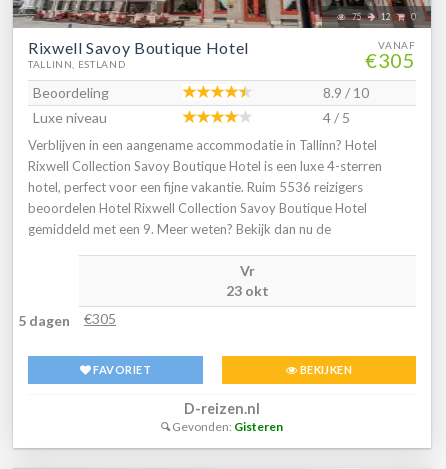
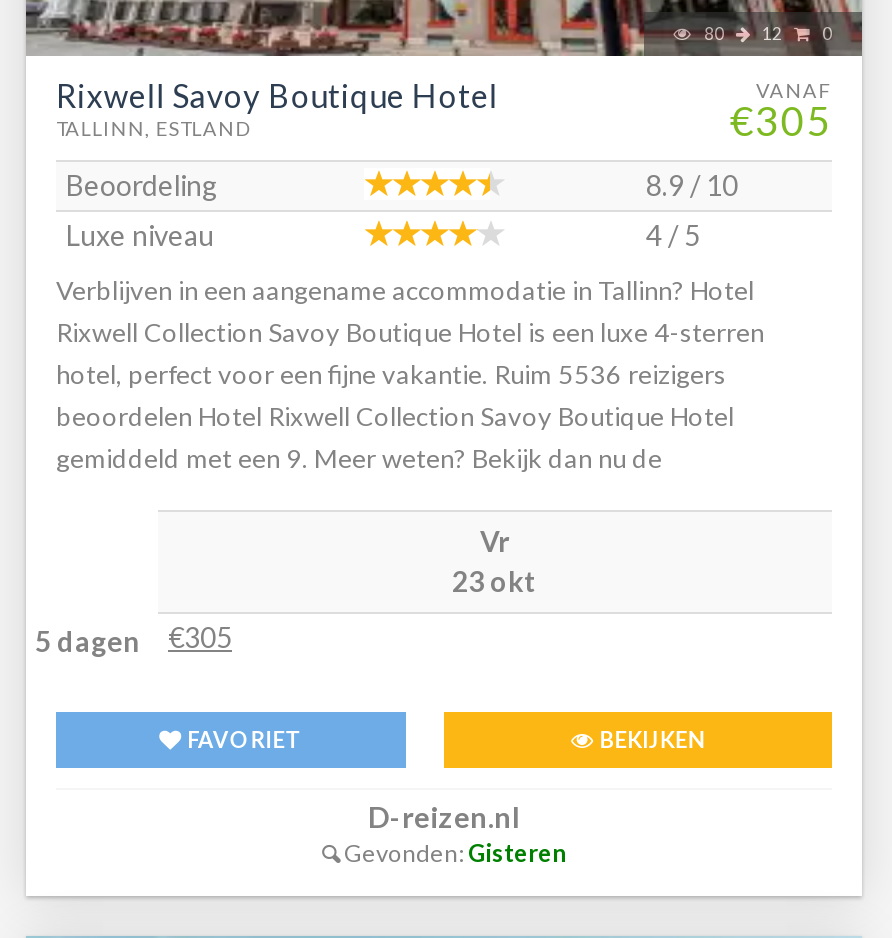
[346,12,362,22] 75 -> [692,24,724,44] 80

